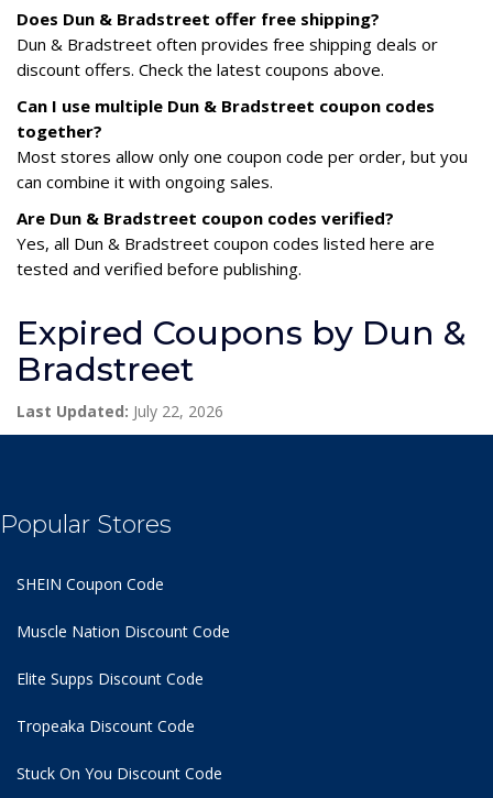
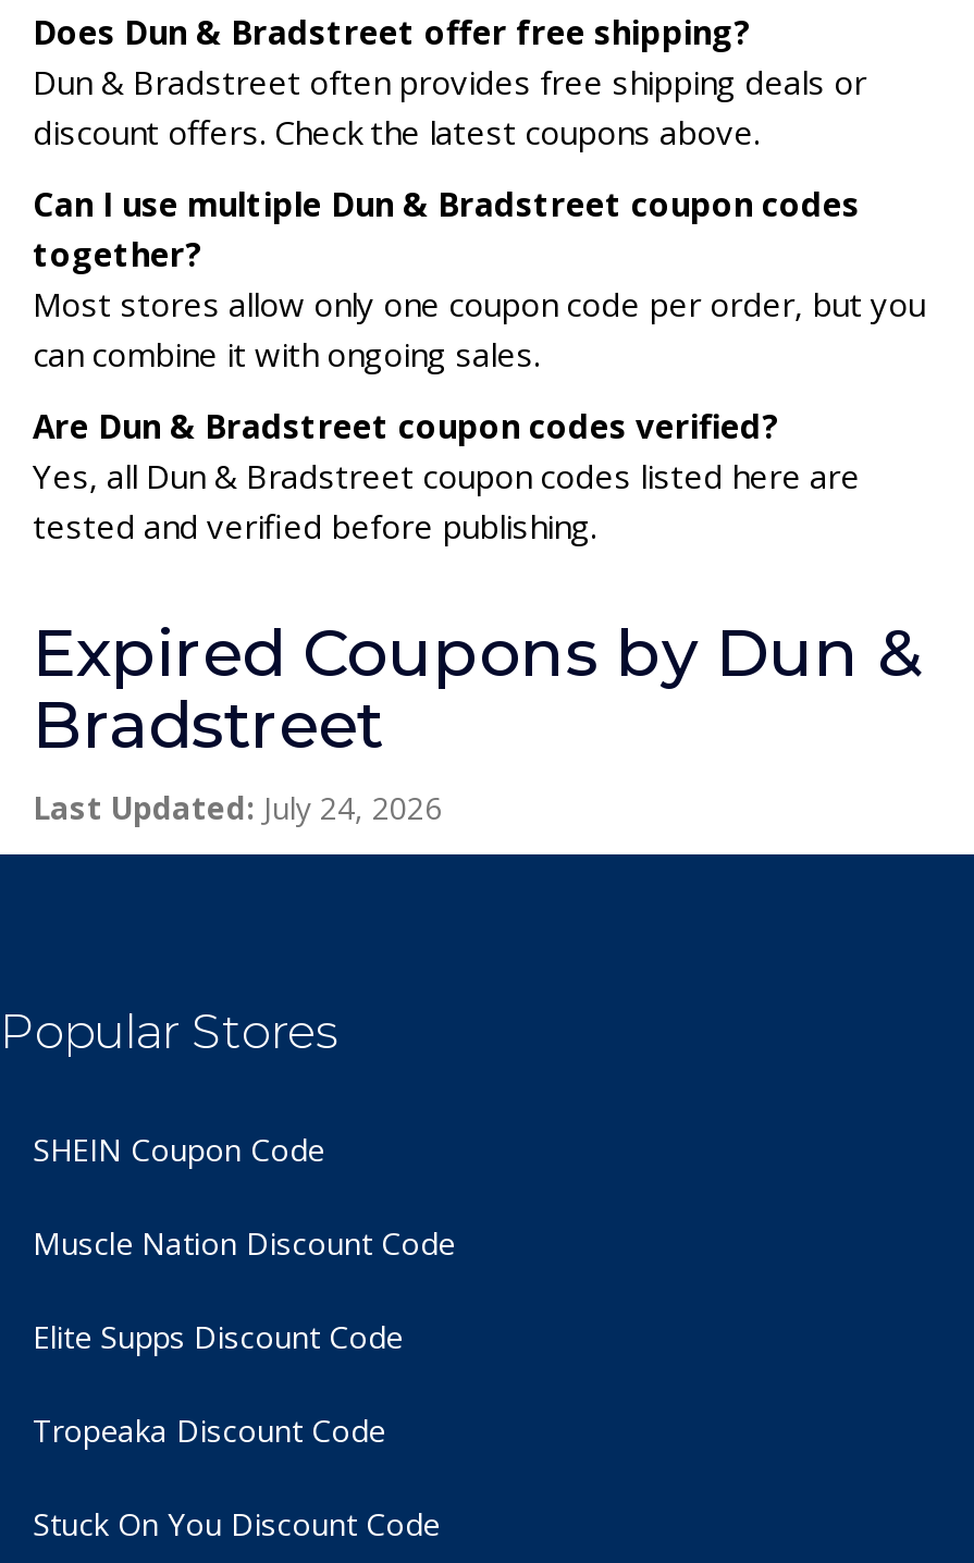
[17,401,223,422] Last Updated: July 22, 2026 -> [33,788,442,829] Last Updated: July 24, 2026

